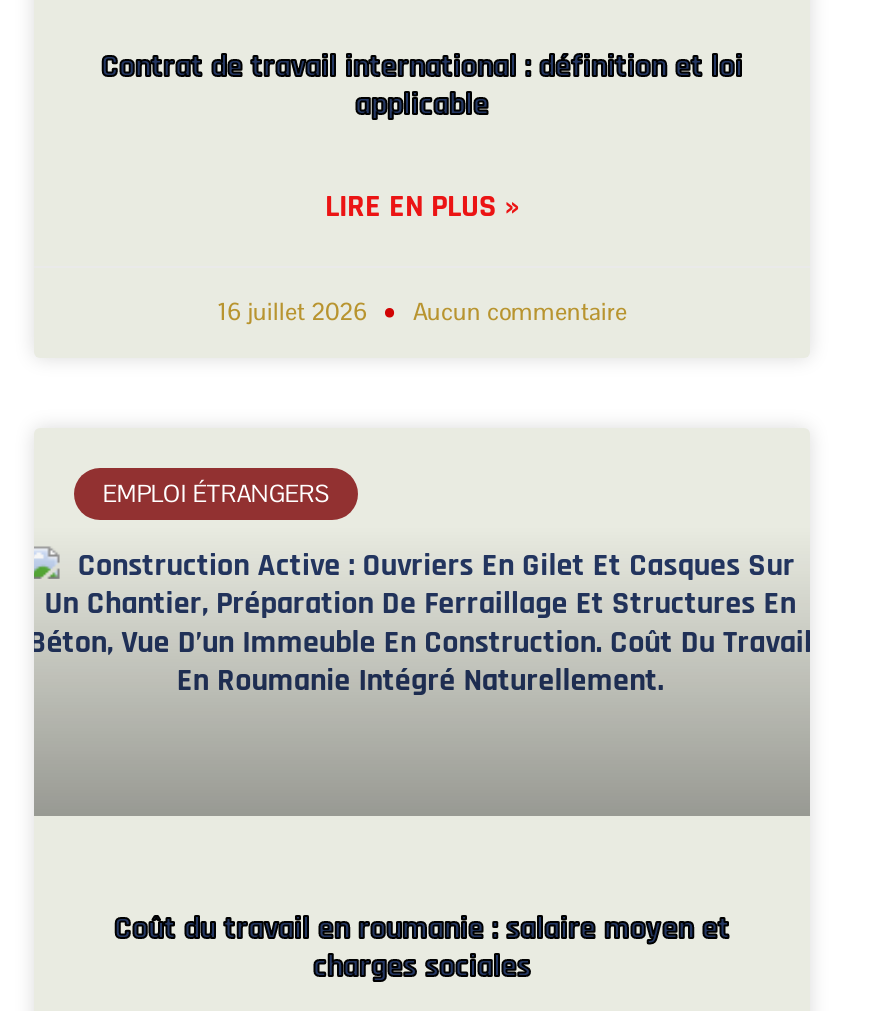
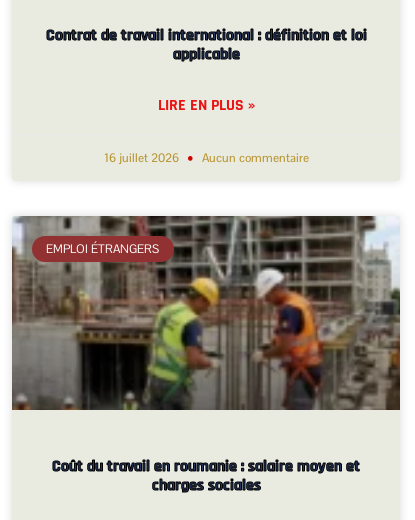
[32,428,812,814] [image] -> [11,215,401,410] [image]

